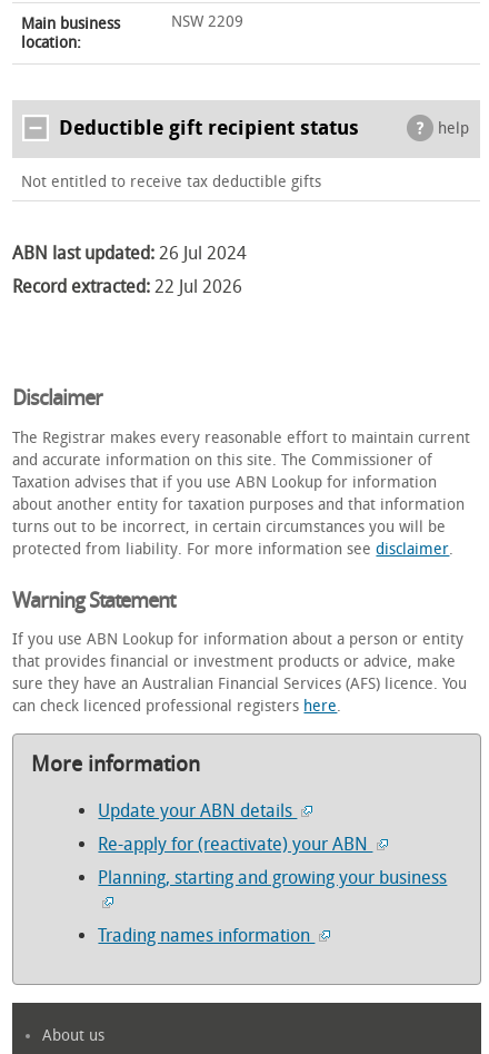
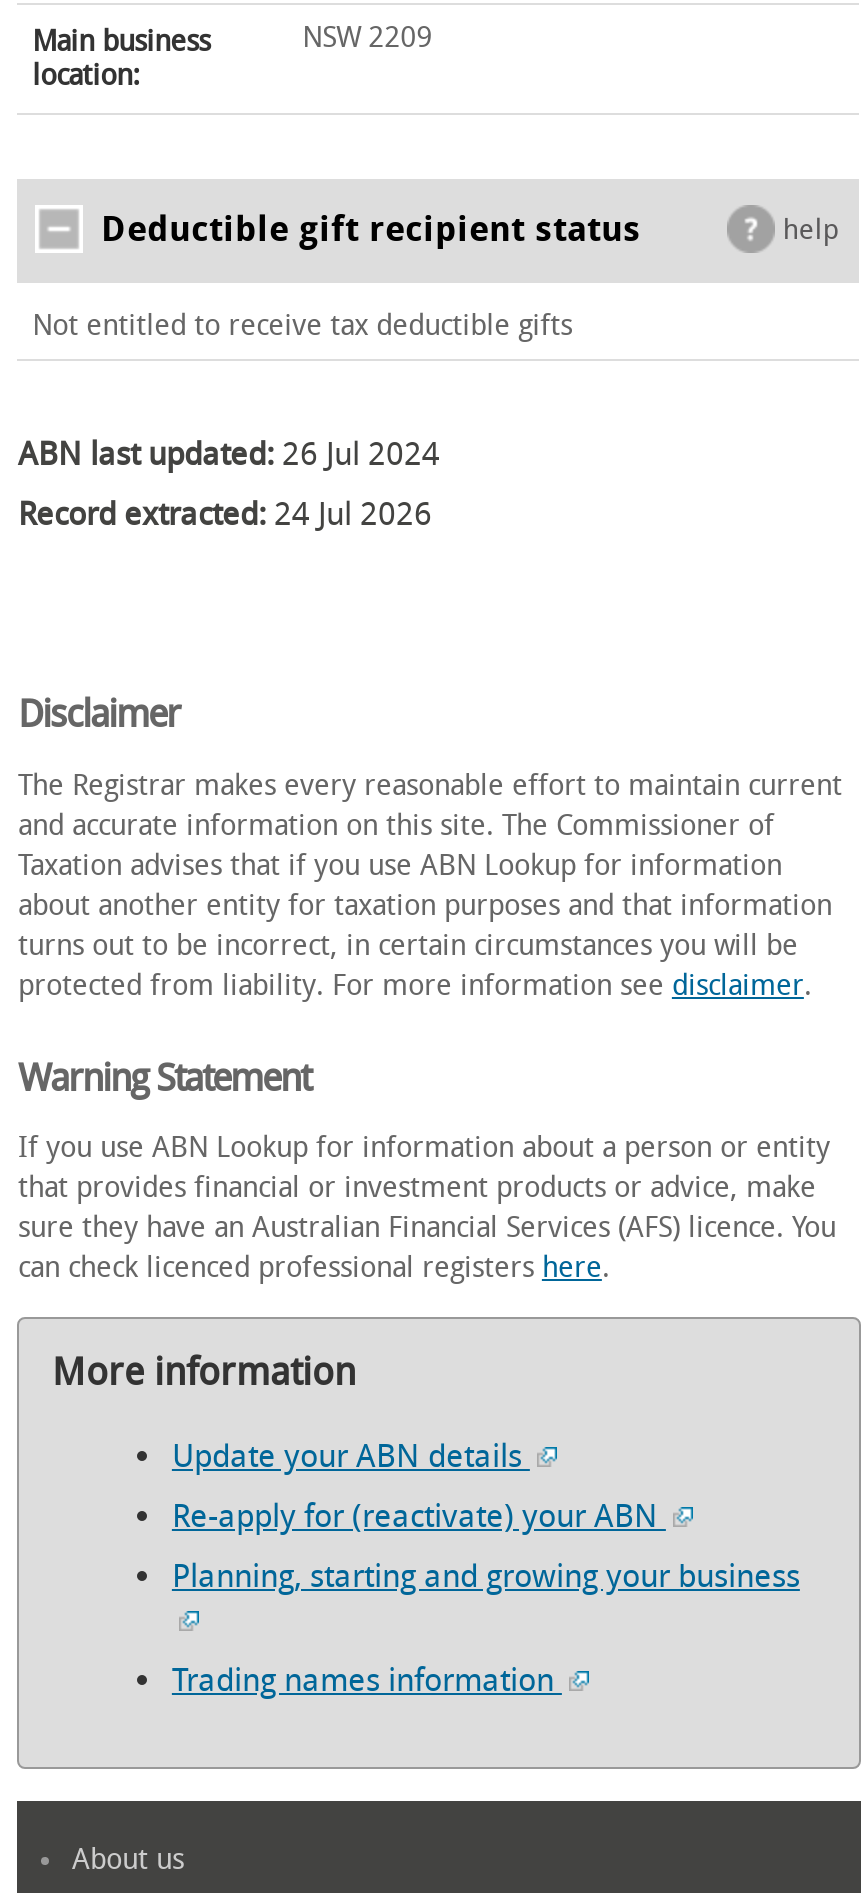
[13,276,243,297] Record extracted: 22 Jul 2026 -> [18,494,432,532] Record extracted: 24 Jul 2026

